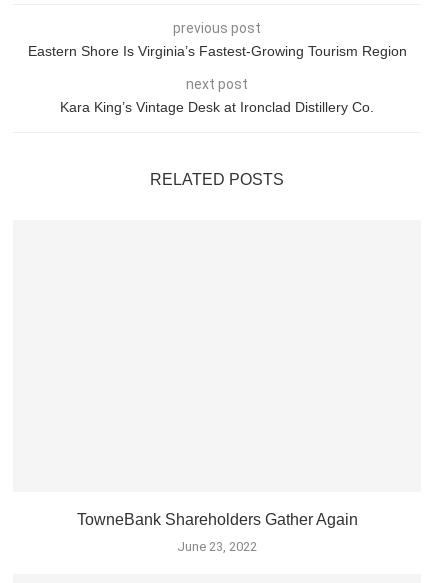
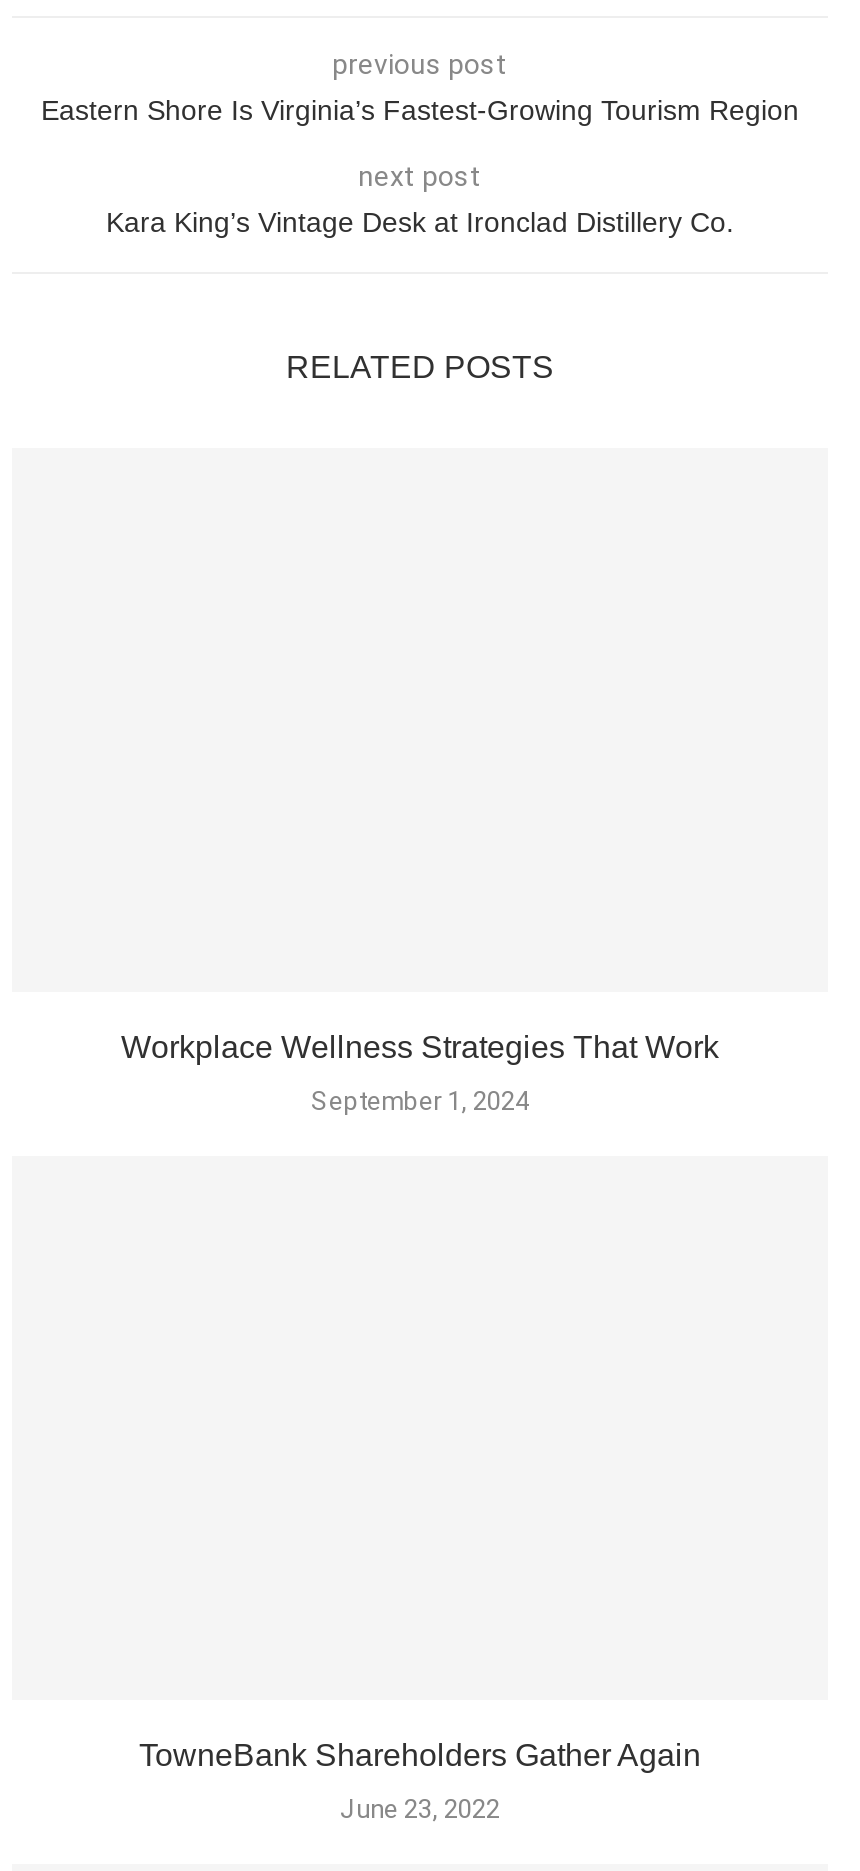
none -> [121,1029,719,1115] Workplace Wellness Strategies That Work | September 1, 2024

